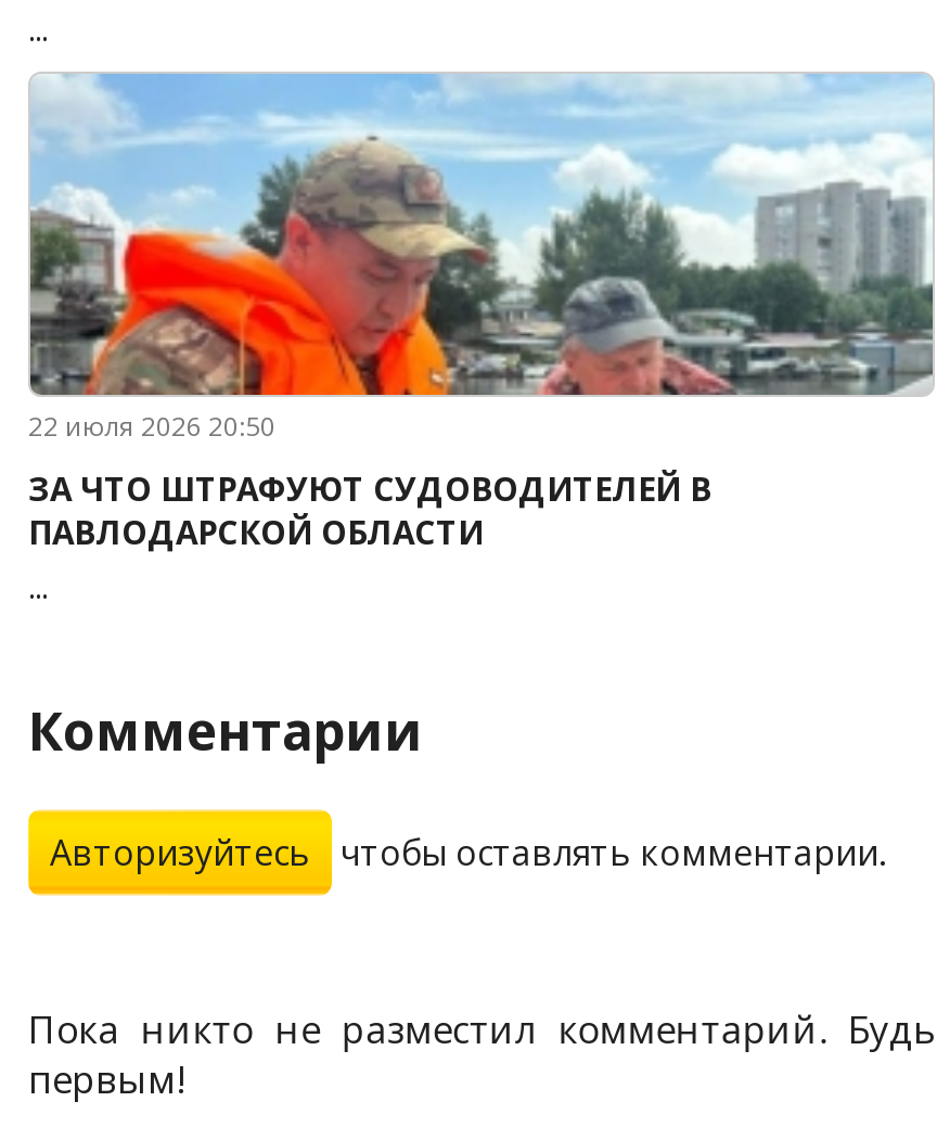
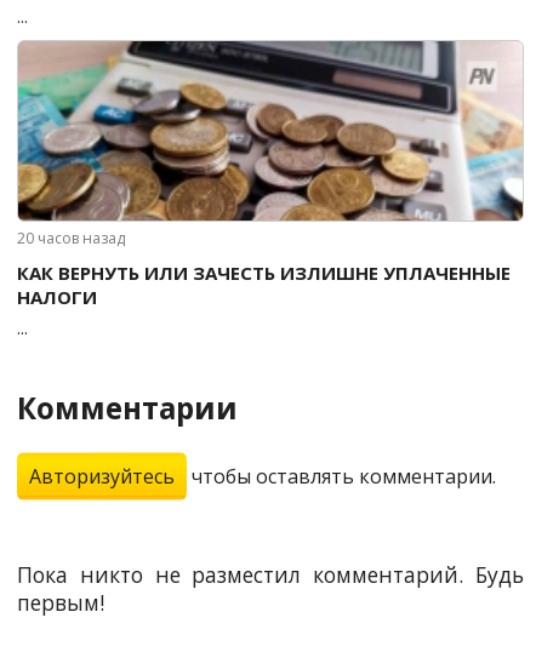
[28,72,935,445] [image] | 22 июля 2026 20:50 -> [17,40,524,249] [image] | 20 часов назад
[28,467,711,554] ЗА ЧТО ШТРАФУЮТ СУДОВОДИТЕЛЕЙ В | ПАВЛОДАРСКОЙ ОБЛАСТИ -> [17,261,511,309] КАК ВЕРНУТЬ ИЛИ ЗАЧЕСТЬ ИЗЛИШНЕ УПЛАЧЕННЫЕ | НАЛОГИ

